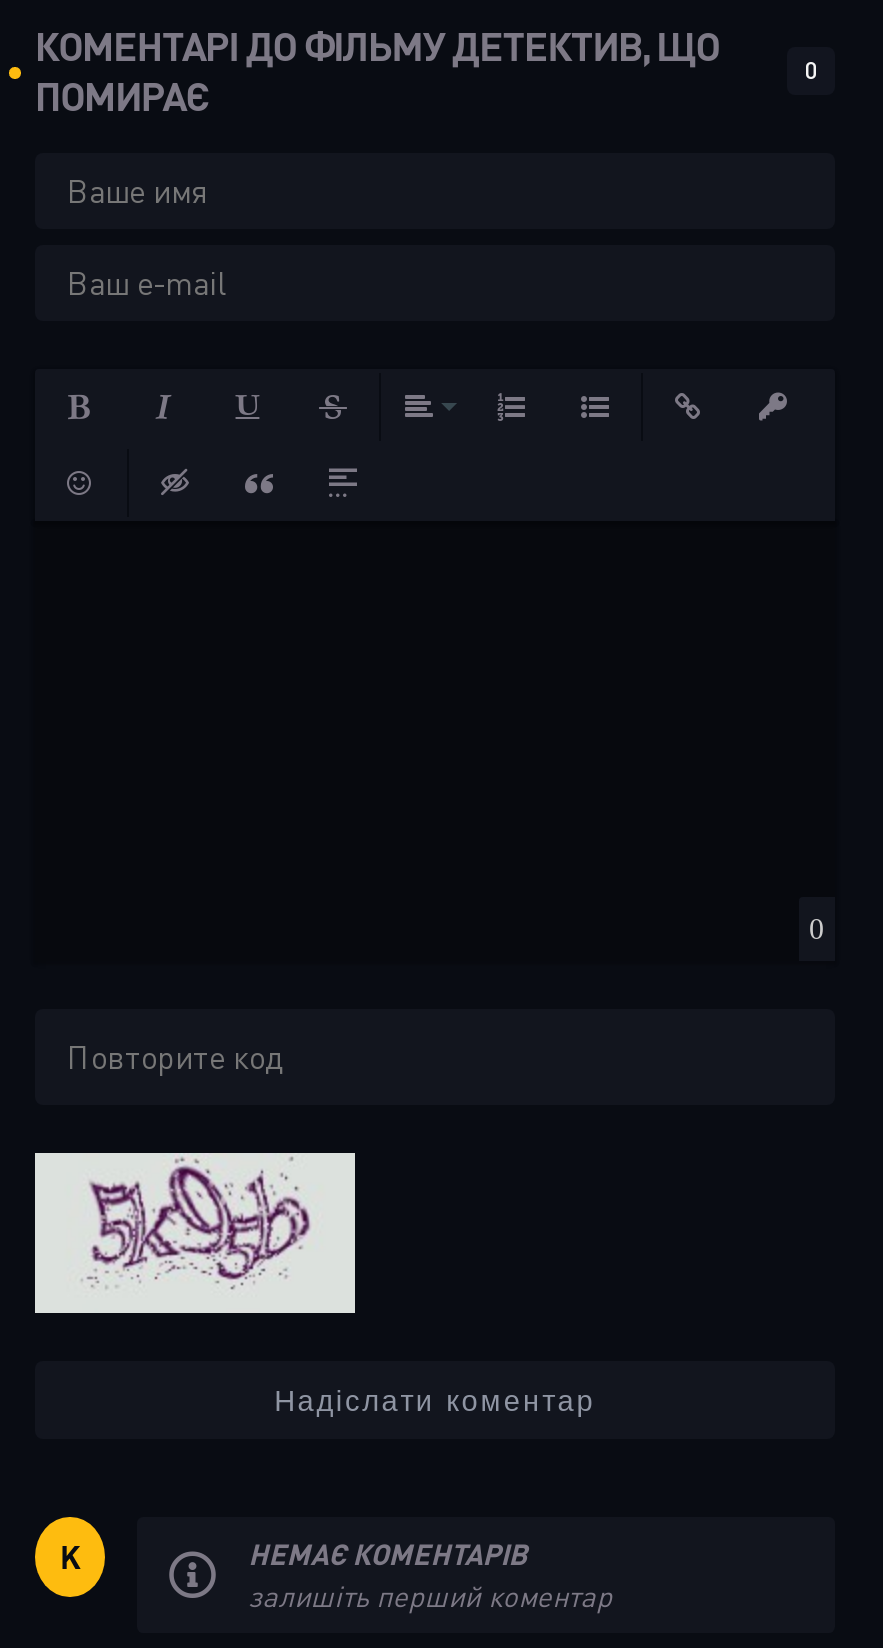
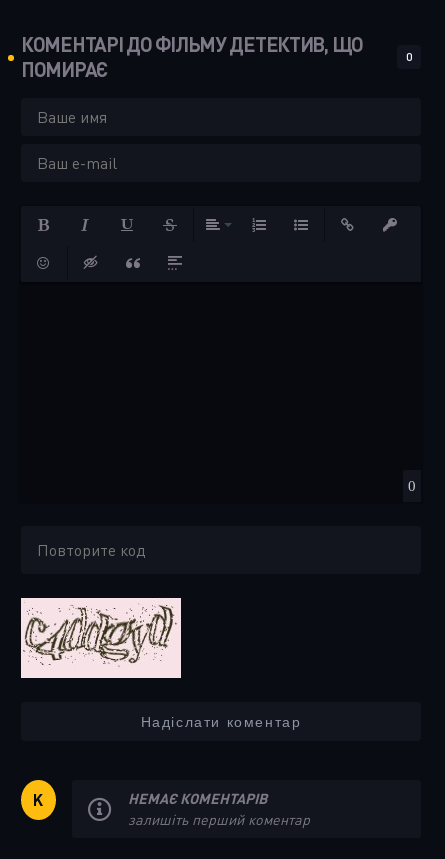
[43,1155,347,1311] [image] -> [24,599,177,667] [image]

